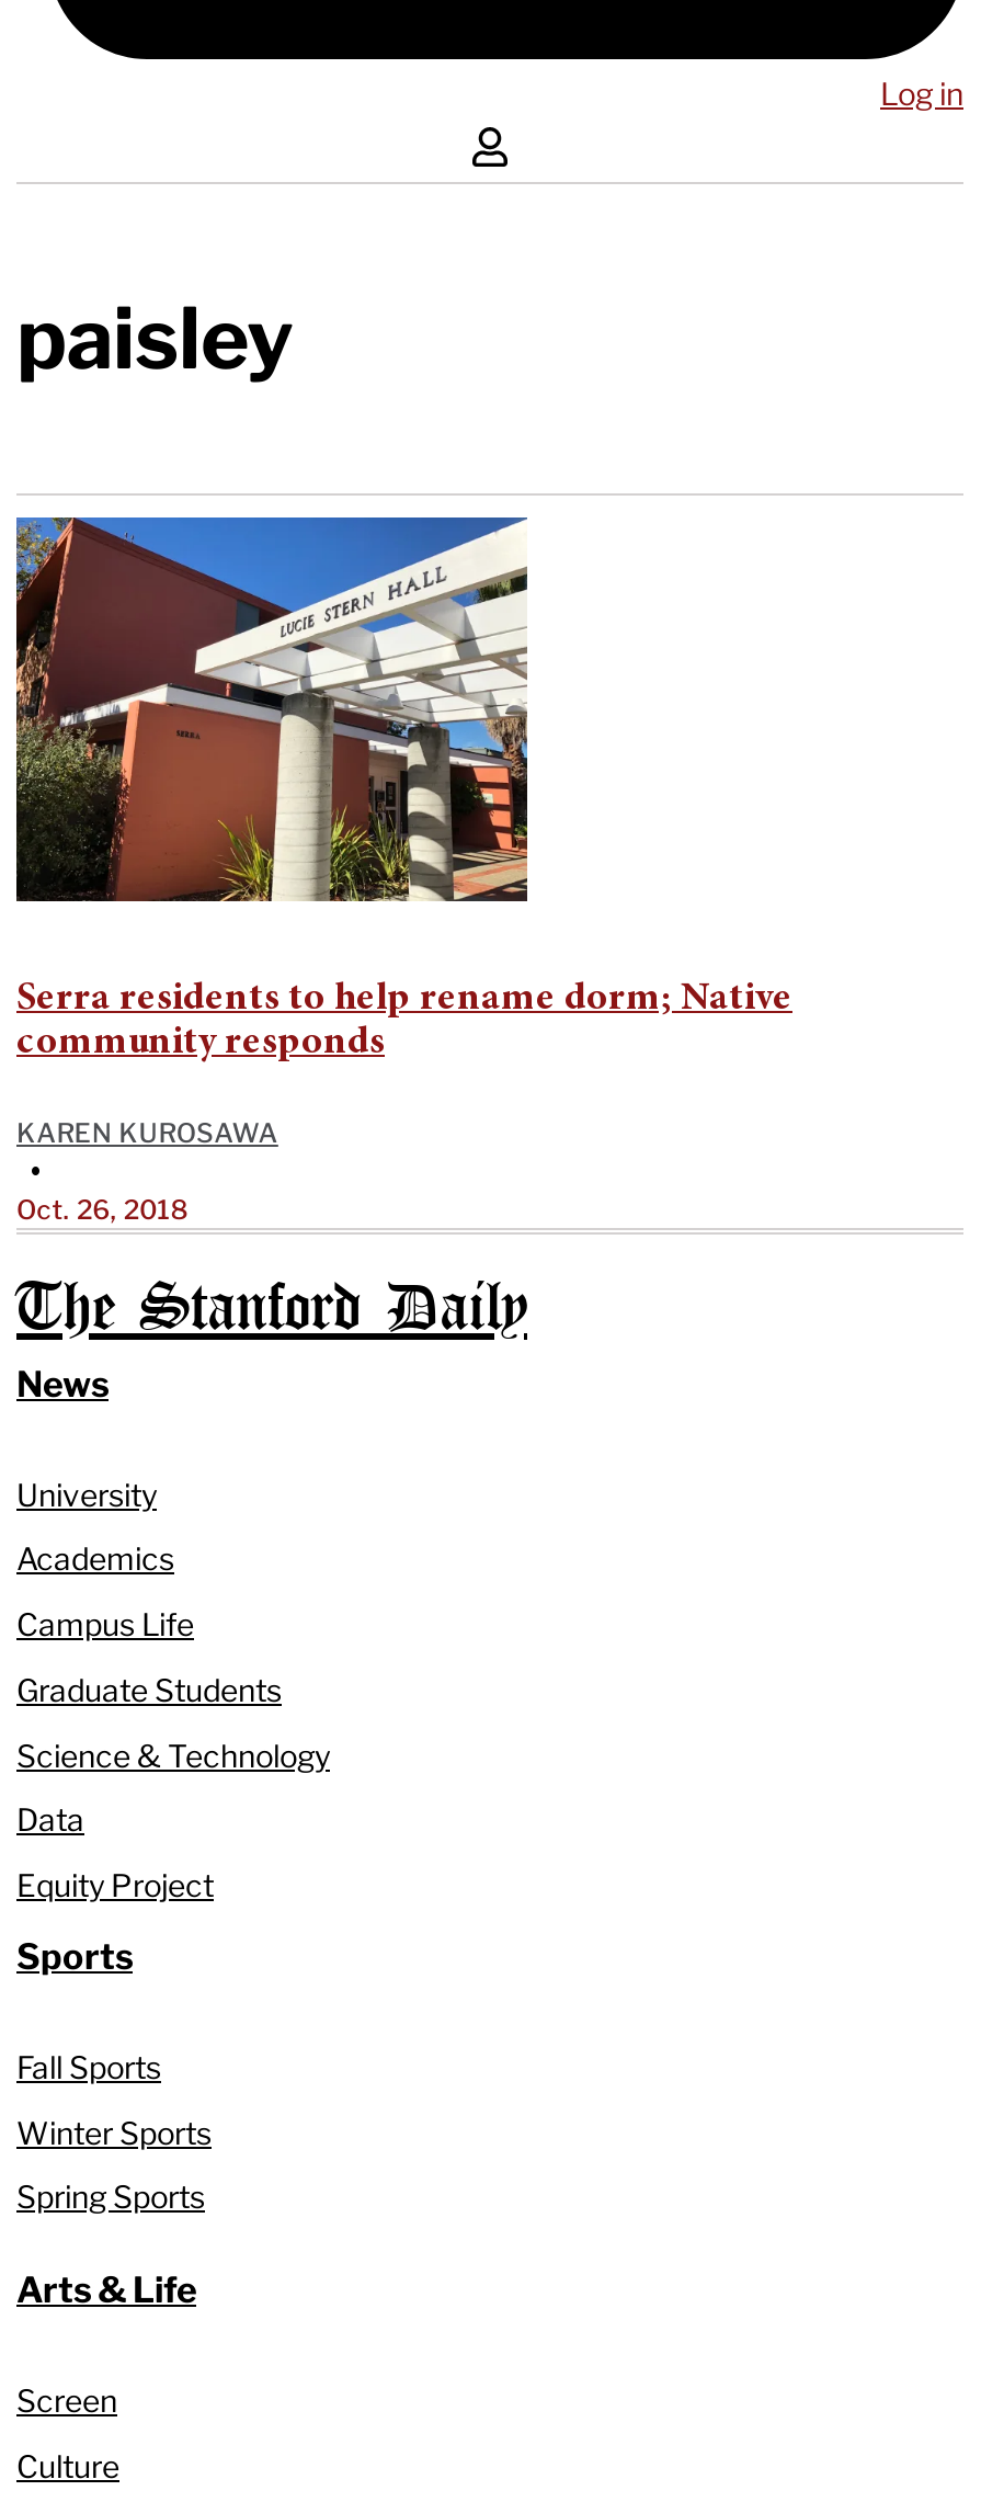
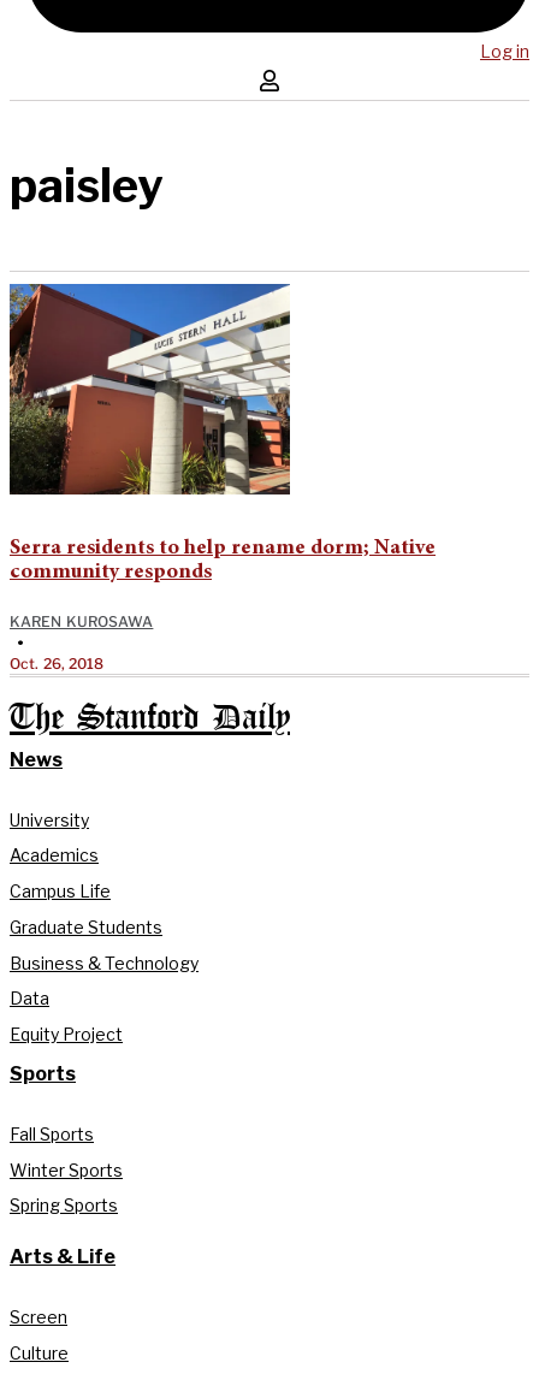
[16,1736,330,1773] Science & Technology -> [10,952,199,973] Business & Technology

